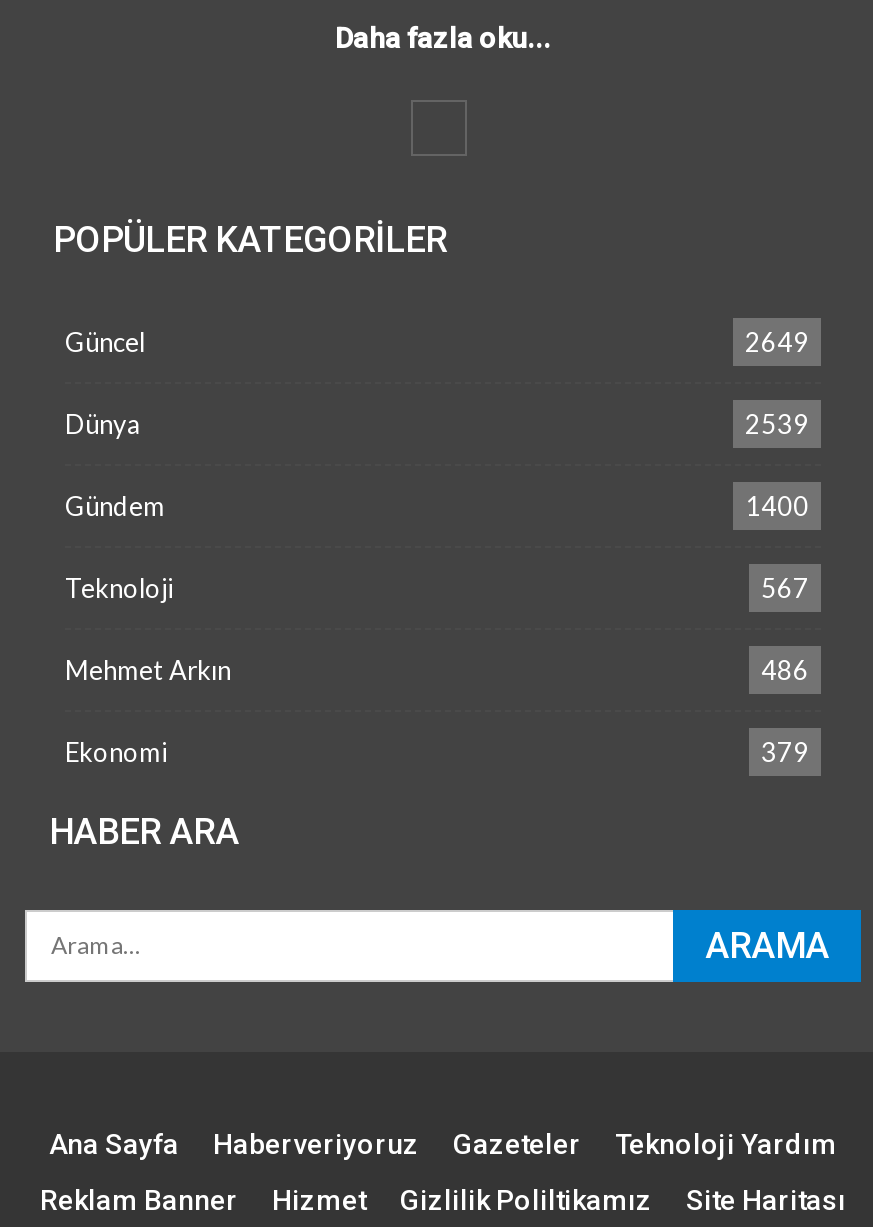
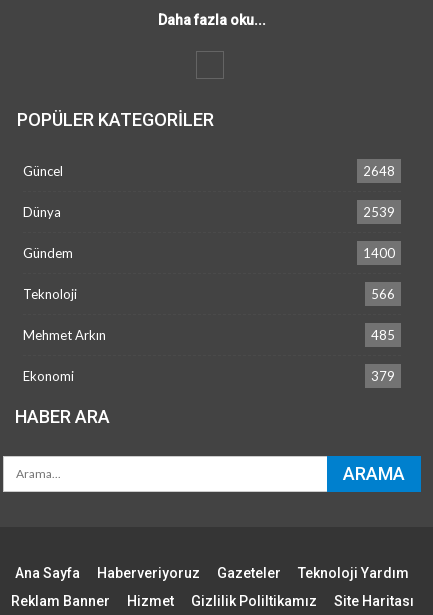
[745,326,809,358] 2649 -> [363,163,395,179] 2648
[761,572,809,604] 567 -> [371,286,395,302] 566
[761,654,809,686] 486 -> [371,327,395,343] 485

